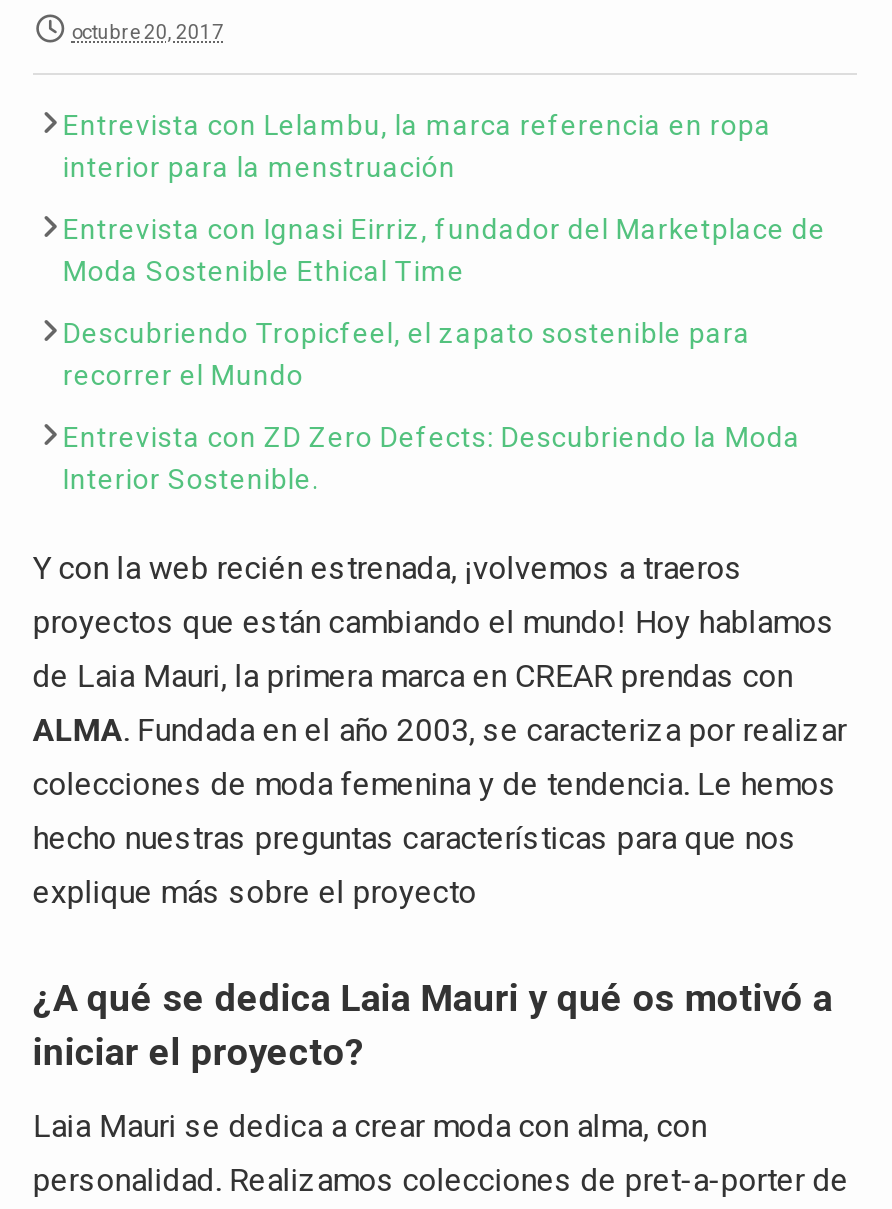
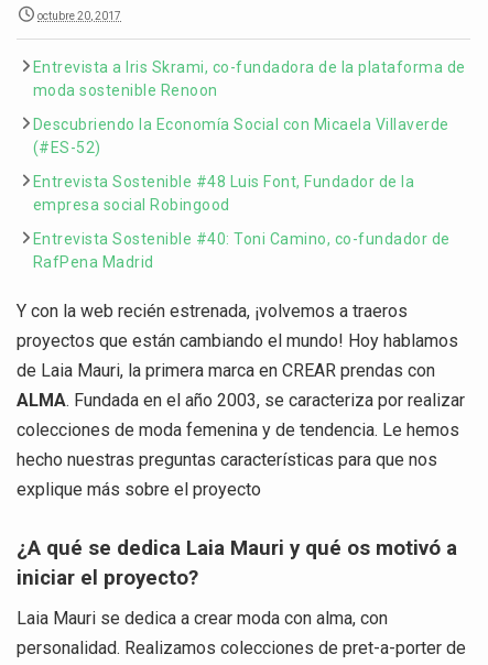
[63,108,772,182] Entrevista con Lelambu, la marca referencia en ropa | interior para la menstruación -> [33,58,466,99] Entrevista a Iris Skrami, co-fundadora de la plataforma de | moda sostenible Renoon
[63,212,826,286] Entrevista con Ignasi Eirriz, fundador del Marketplace de | Moda Sostenible Ethical Time -> [33,115,449,156] Descubriendo la Economía Social con Micaela Villaverde | (#ES-52)
[63,316,751,390] Descubriendo Tropicfeel, el zapato sostenible para | recorrer el Mundo -> [33,173,415,213] Entrevista Sostenible #48 Luis Font, Fundador de la | empresa social Robingood
[63,420,801,494] Entrevista con ZD Zero Defects: Descubriendo la Moda | Interior Sostenible. -> [33,230,450,271] Entrevista Sostenible #40: Toni Camino, co-fundador de | RafPena Madrid

